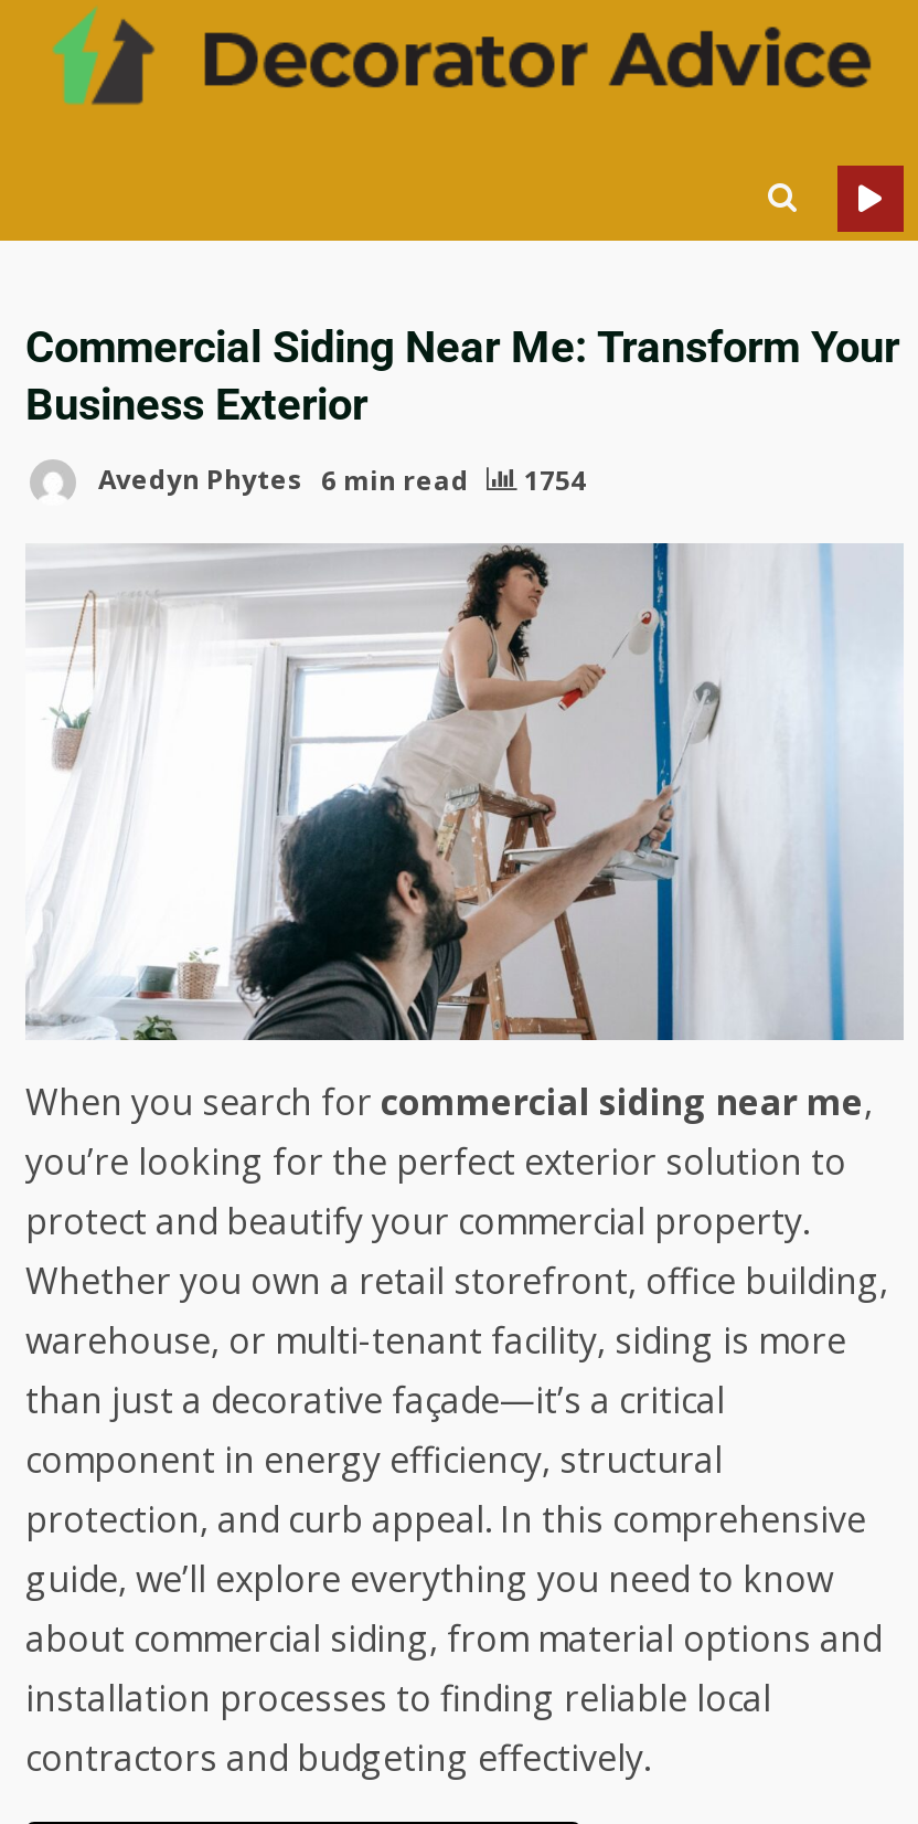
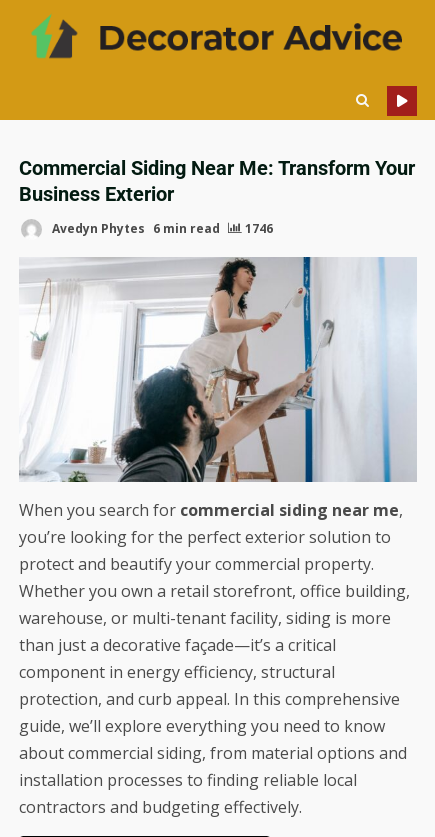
[92,462,586,499] Avedyn Phytes 6 min read 1754 -> [49,220,273,237] Avedyn Phytes 6 min read 1746

